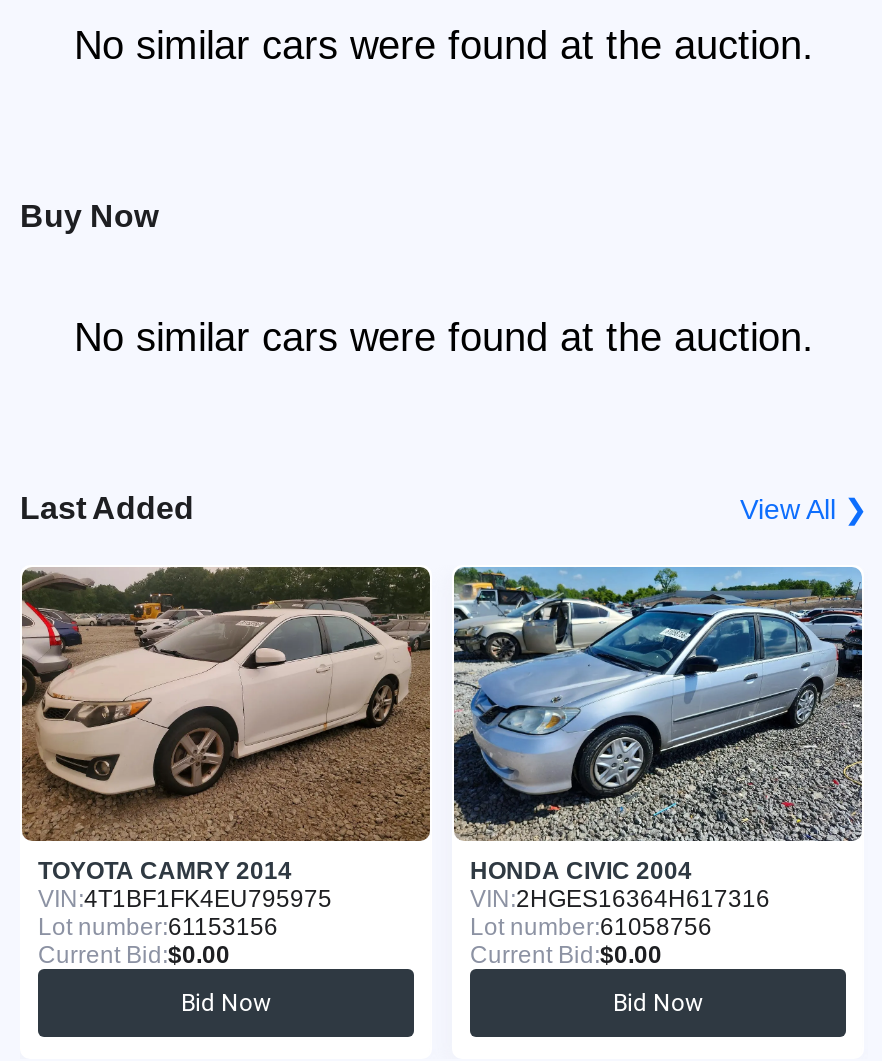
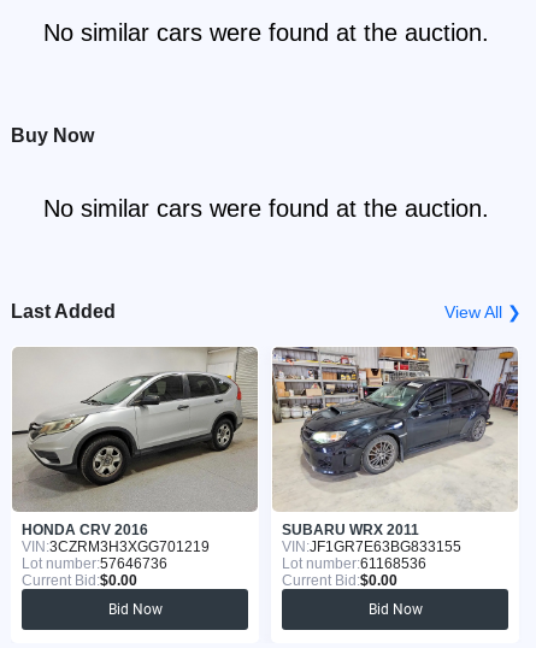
[20,567,430,940] [image] | TOYOTA CAMRY 2014 | VIN: 4T1BF1FK4EU795975 | Lot number:61153156 -> [12,346,258,572] [image] | HONDA CRV 2016 | VIN: 3CZRM3H3XGG701219 | Lot number:57646736
[452,565,862,940] [image] | HONDA CIVIC 2004 | VIN: 2HGES16364H617316 | Lot number:61058756 -> [271,346,519,572] [image] | SUBARU WRX 2011 | VIN: JF1GR7E63BG833155 | Lot number:61168536

